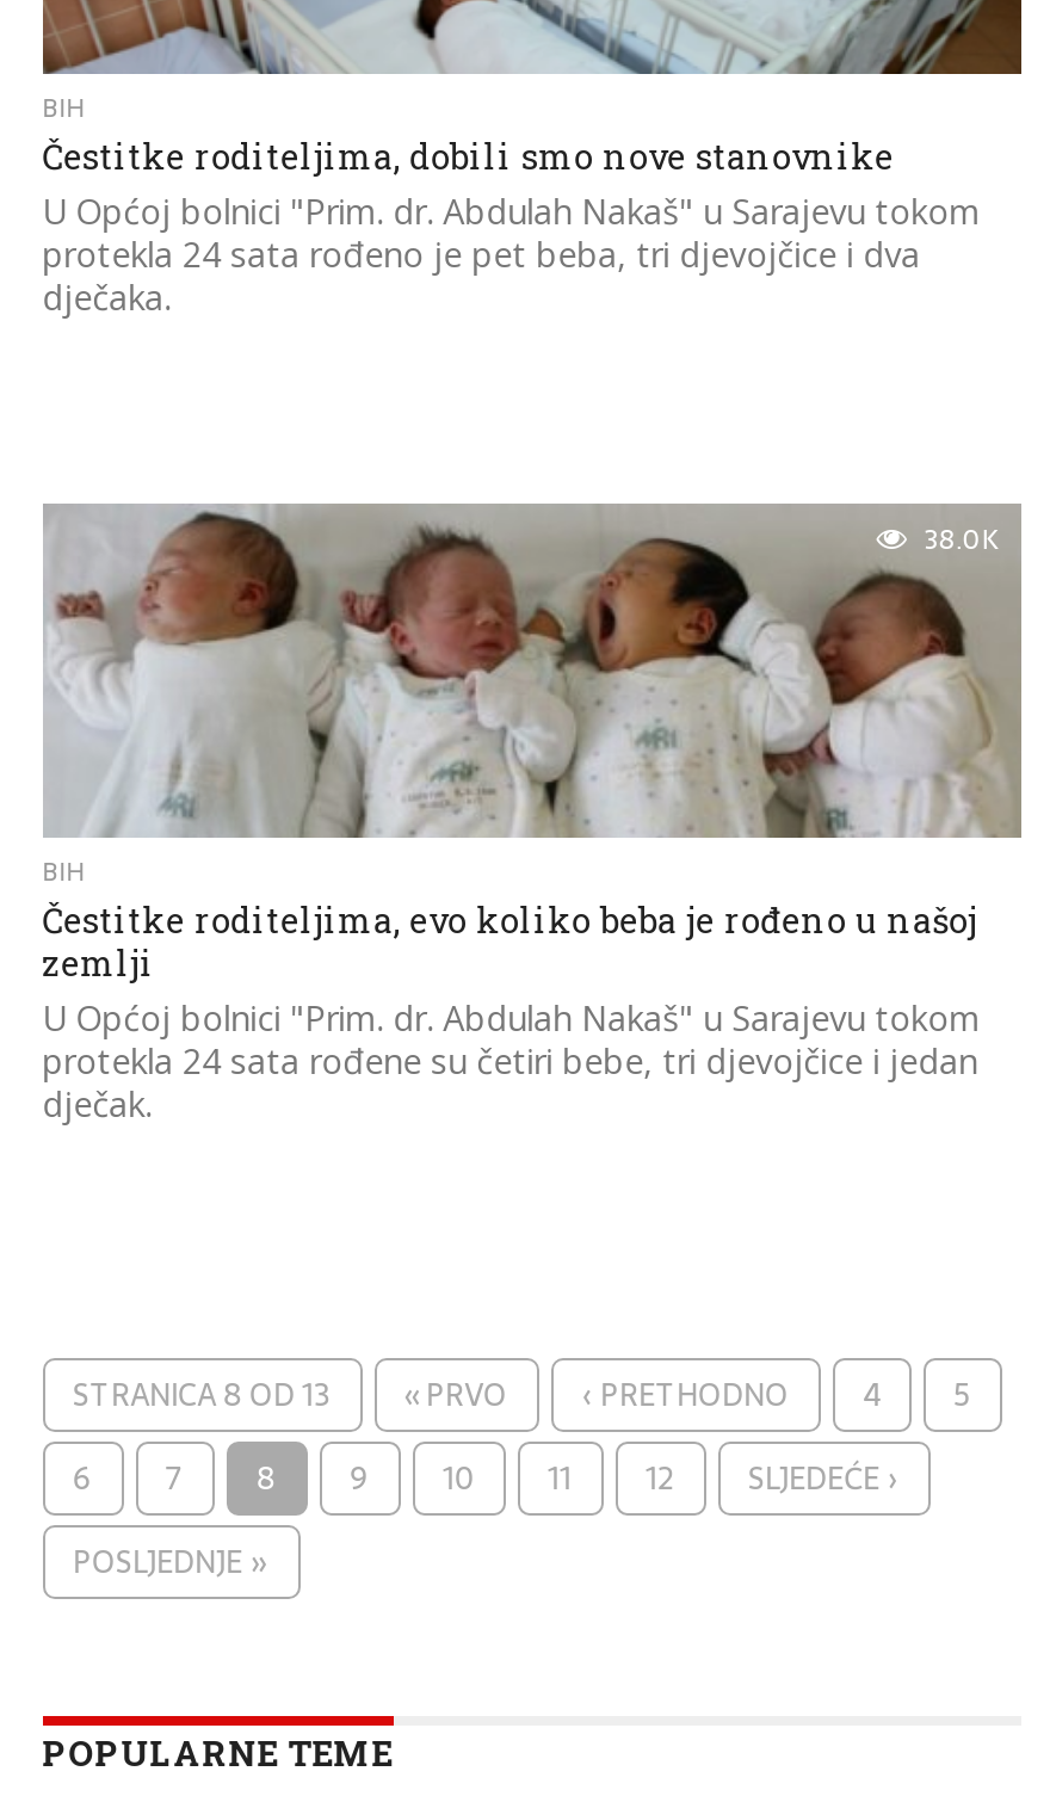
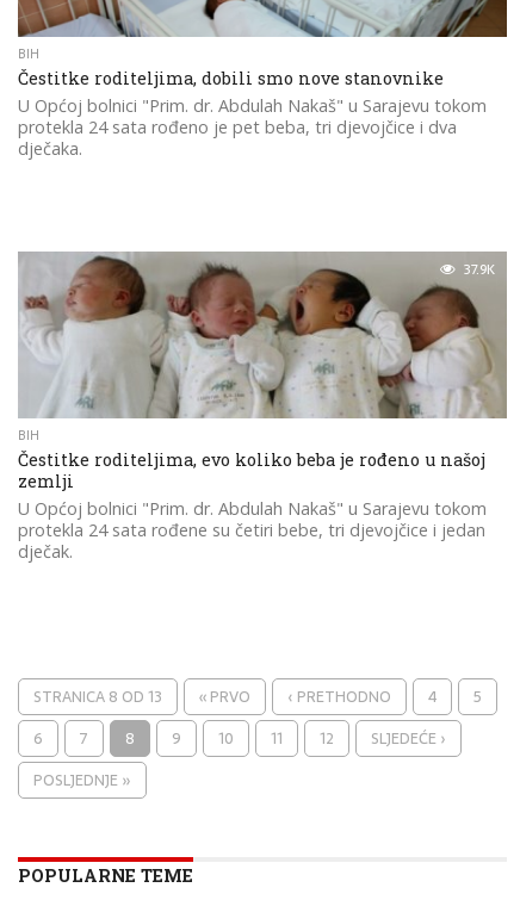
[924,518,998,561] 38.0K -> [464,259,495,280] 37.9K

